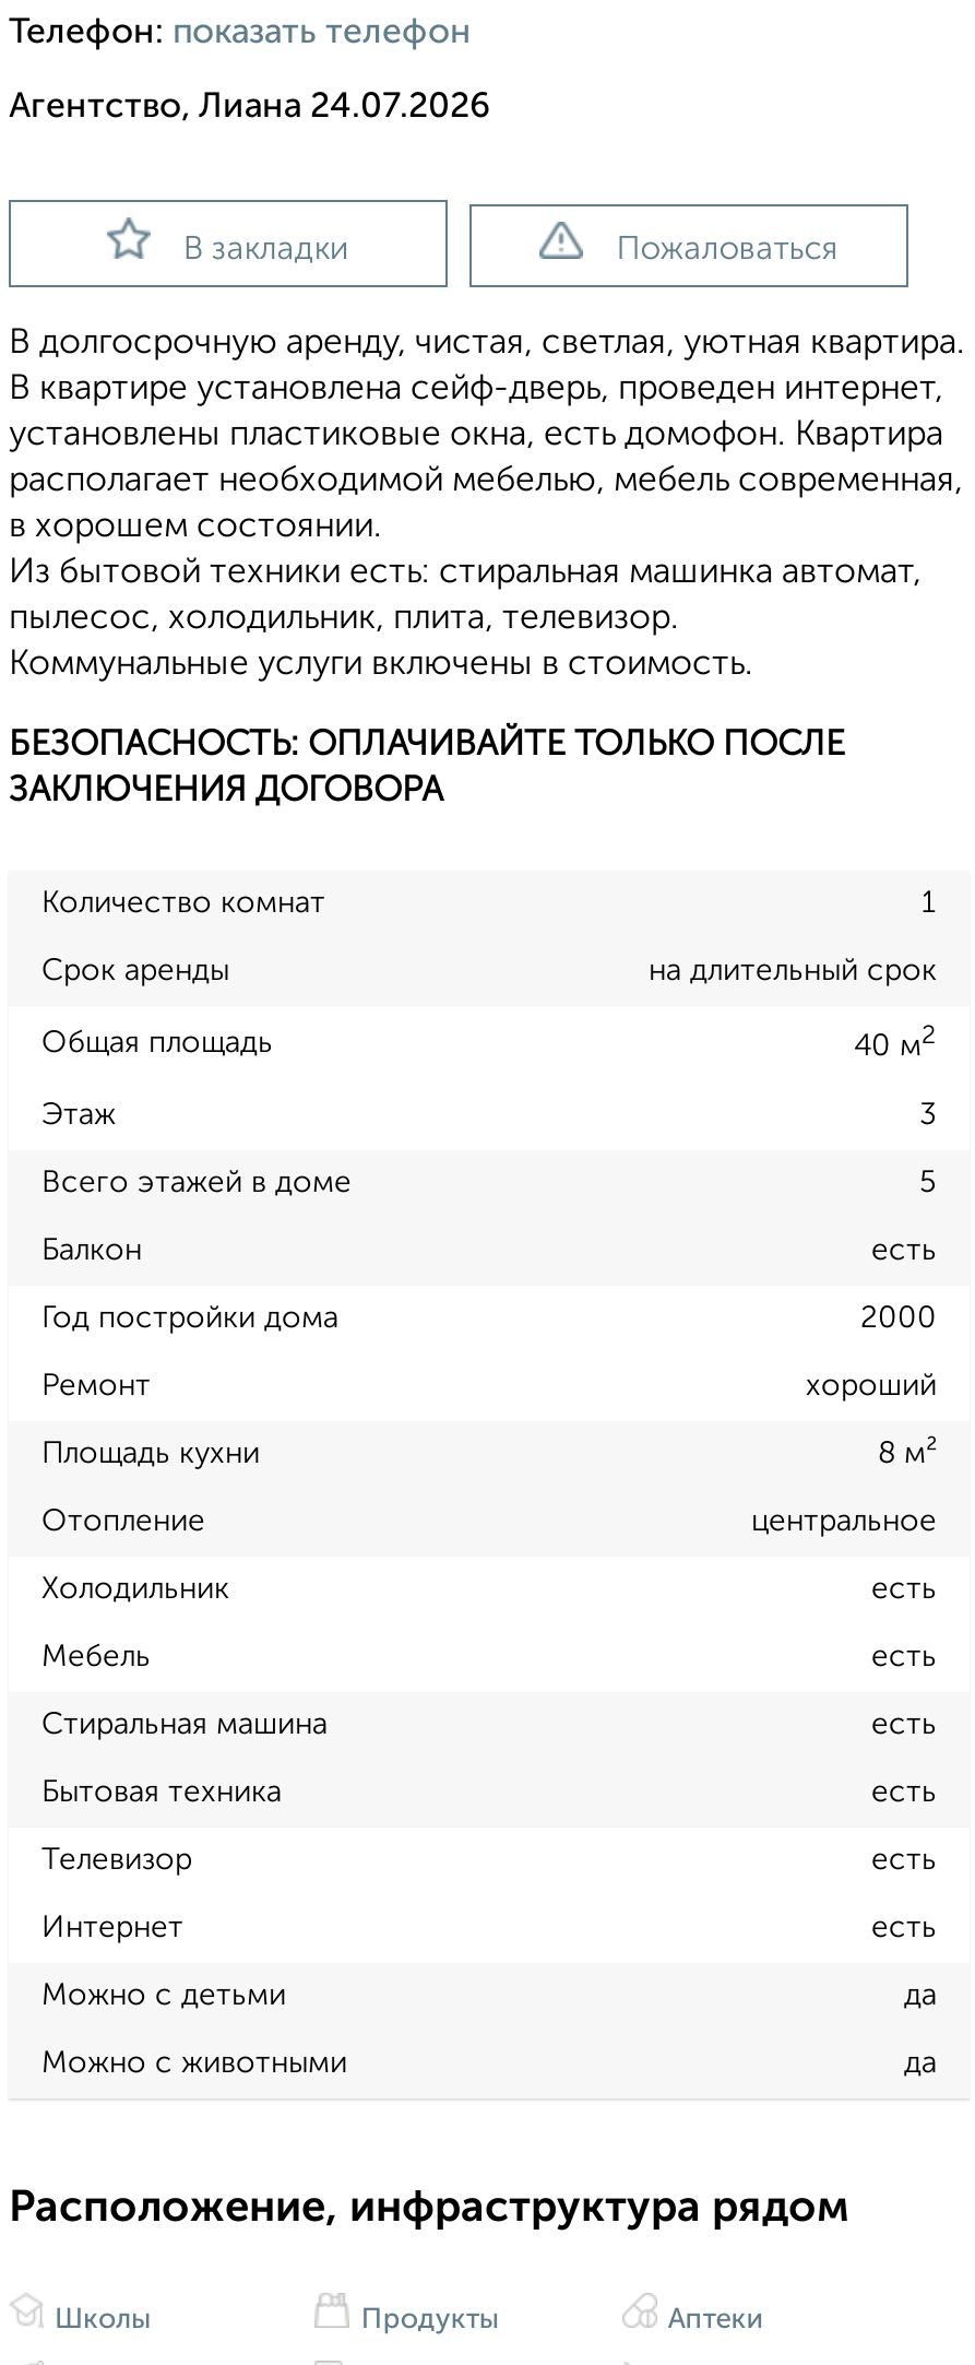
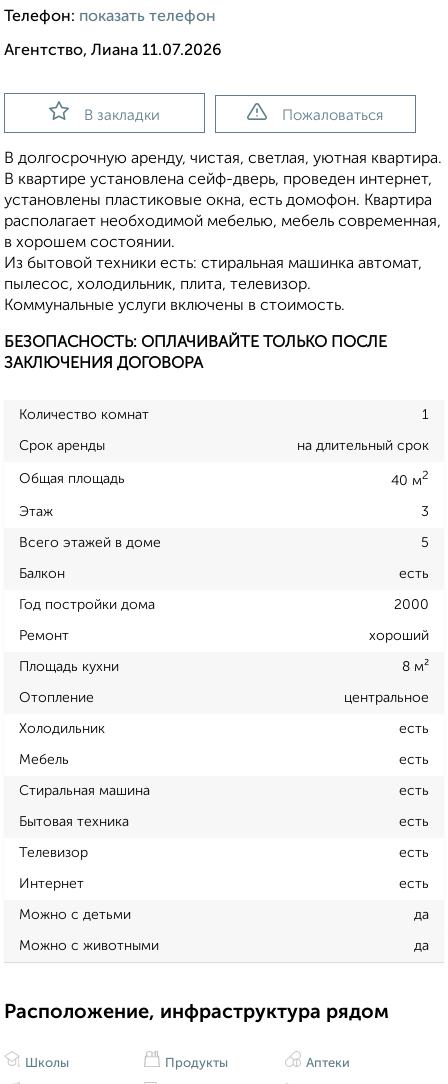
[9,91,491,126] Агентство, Лиана 24.07.2026 -> [4,43,222,59] Агентство, Лиана 11.07.2026

